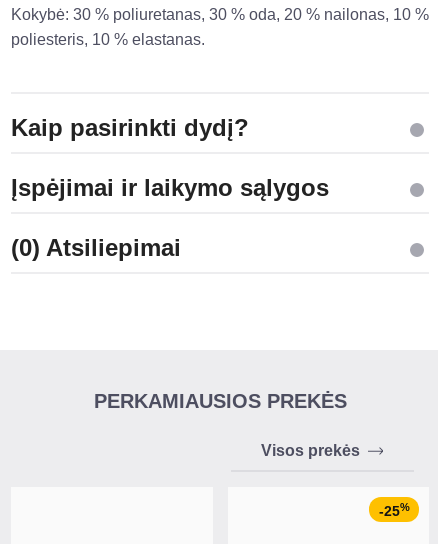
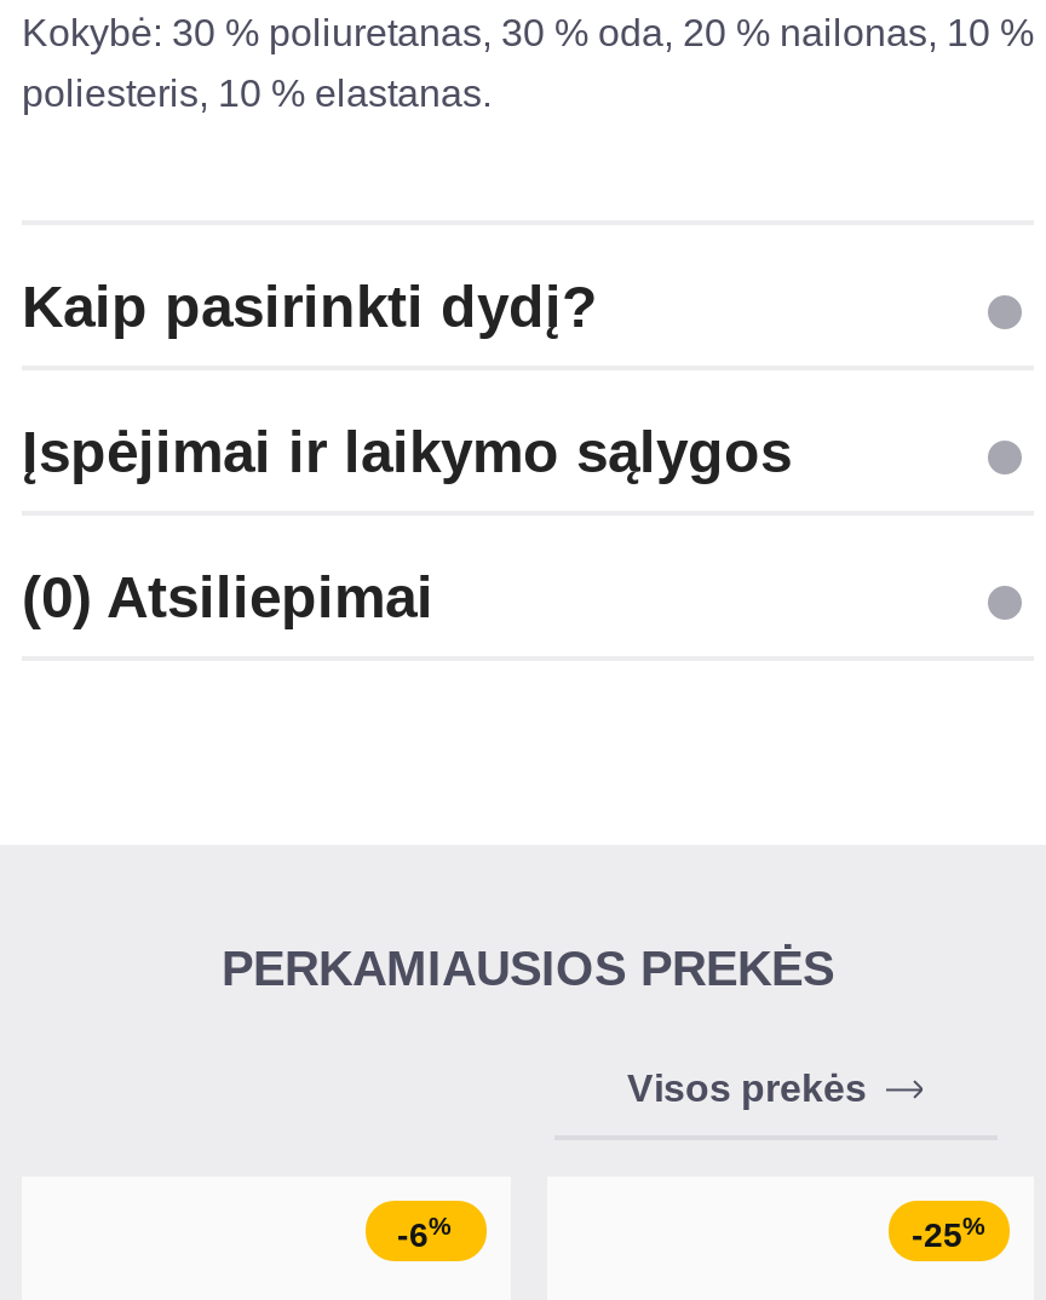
none -> [397,1209,453,1254] -6%

